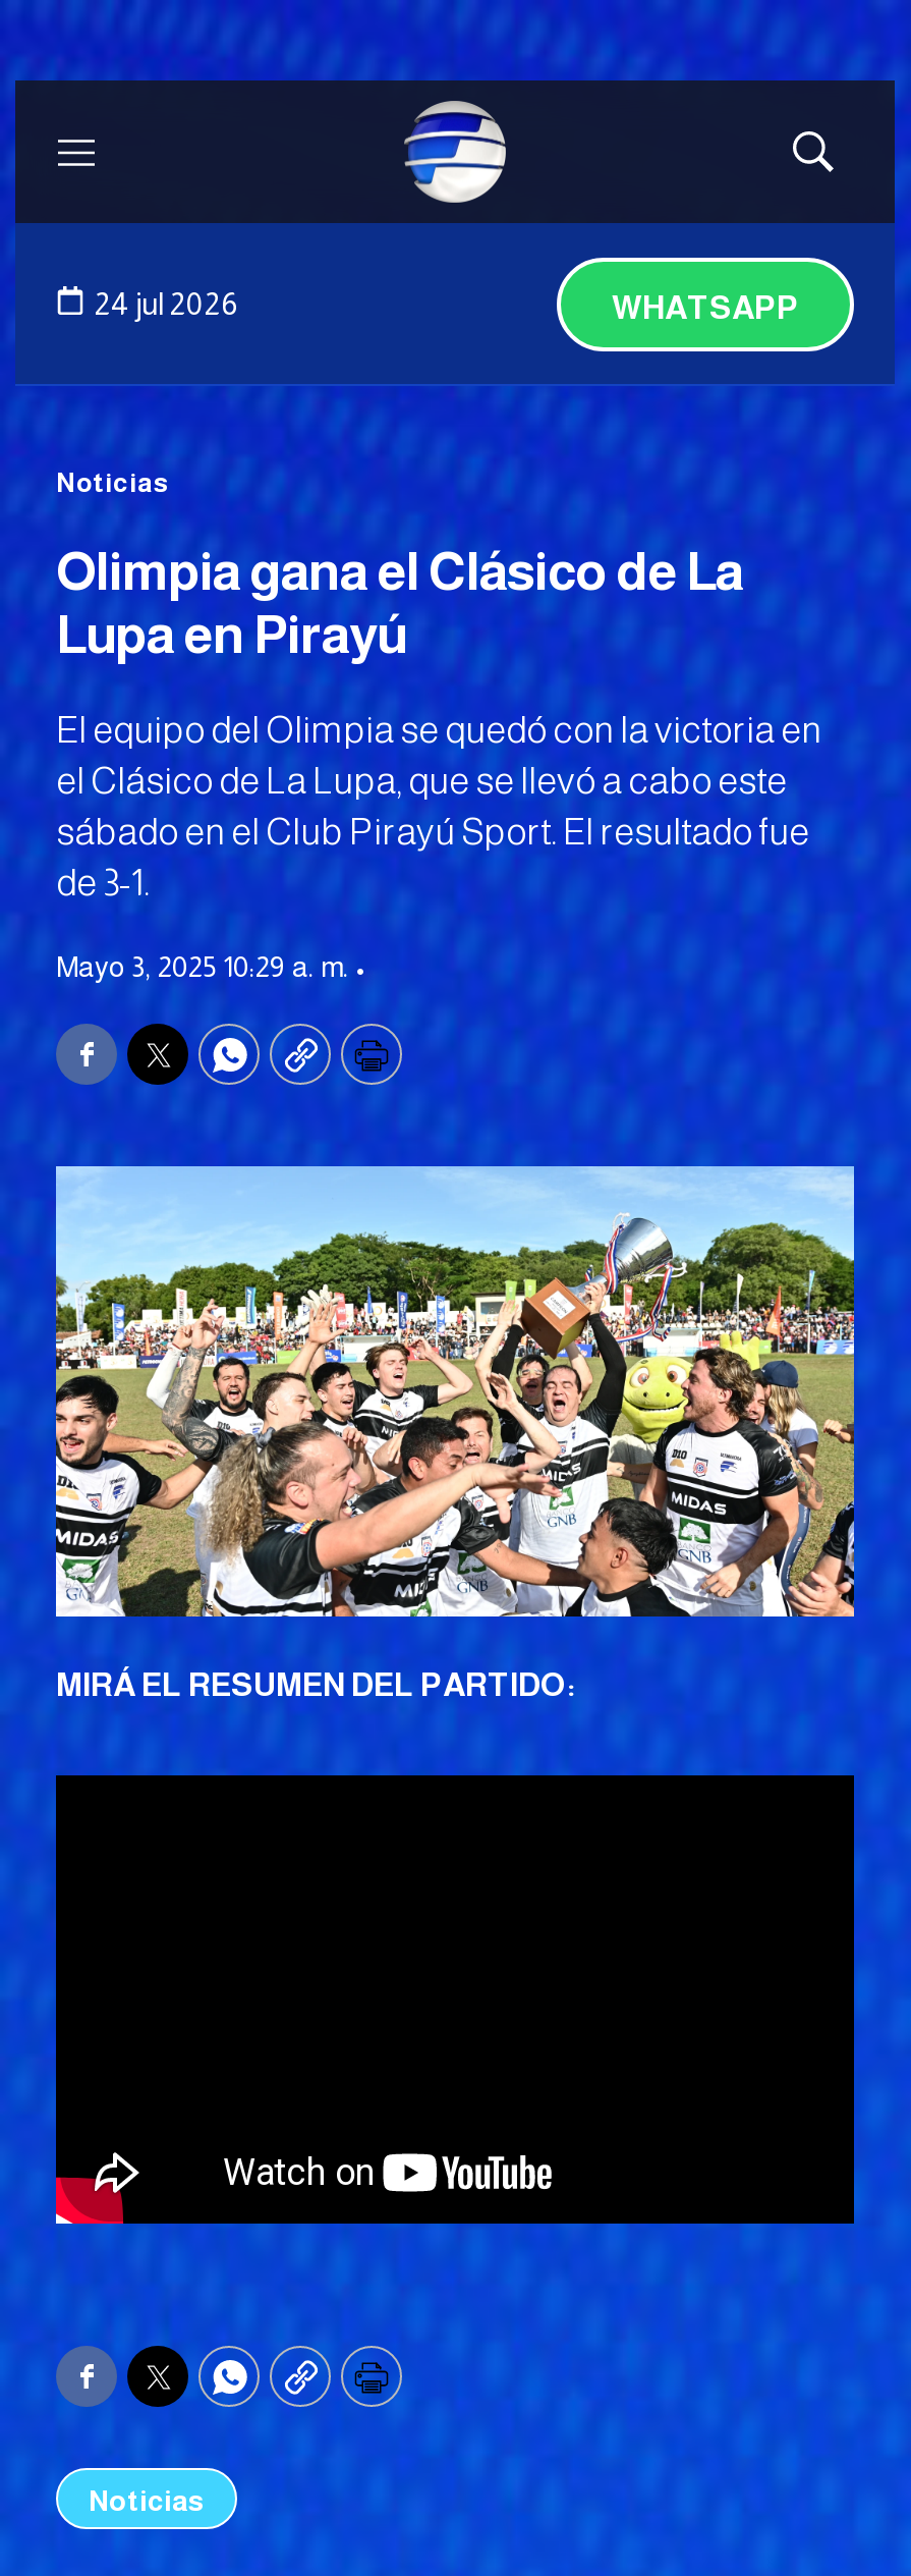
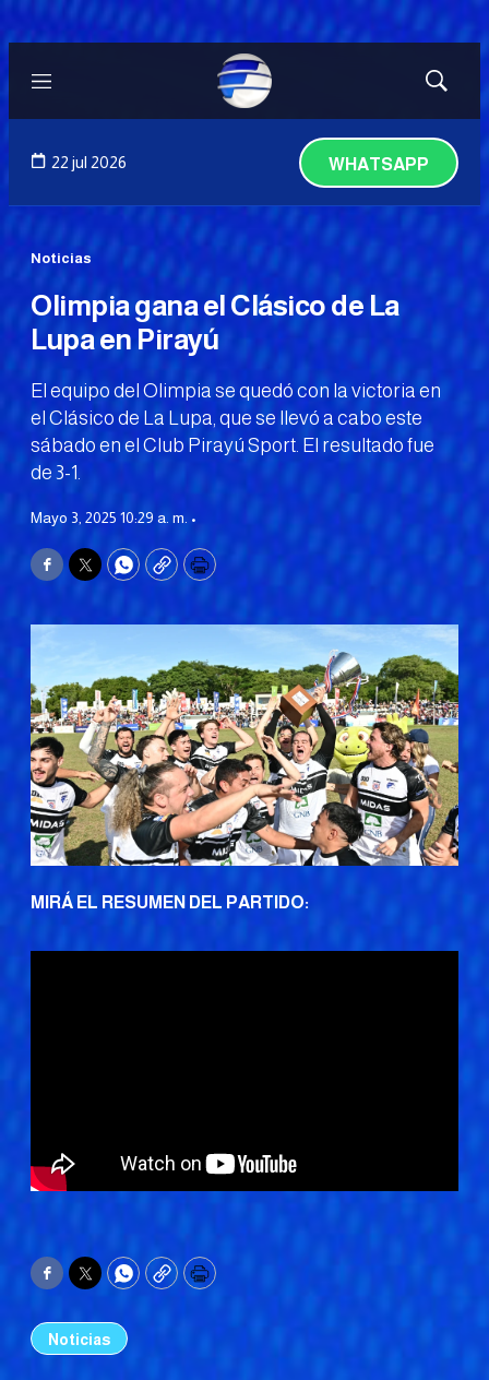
[95,285,237,320] 24 jul 2026 -> [51,152,127,171] 22 jul 2026

